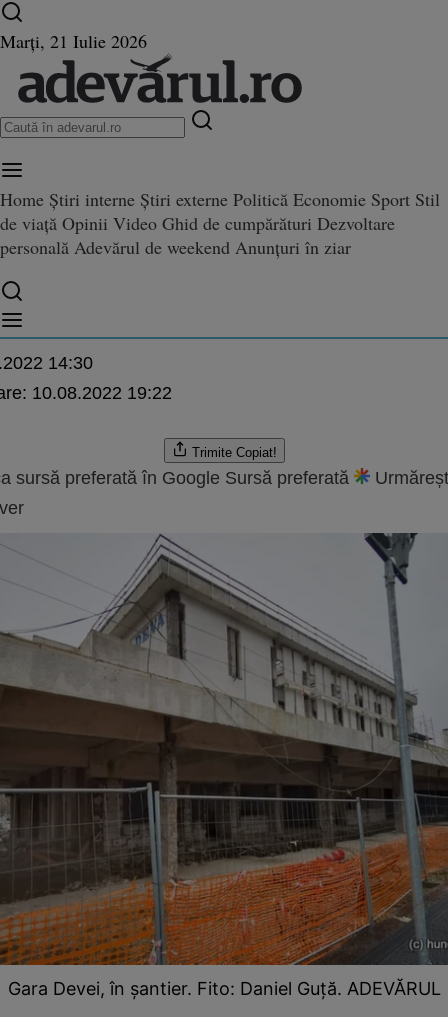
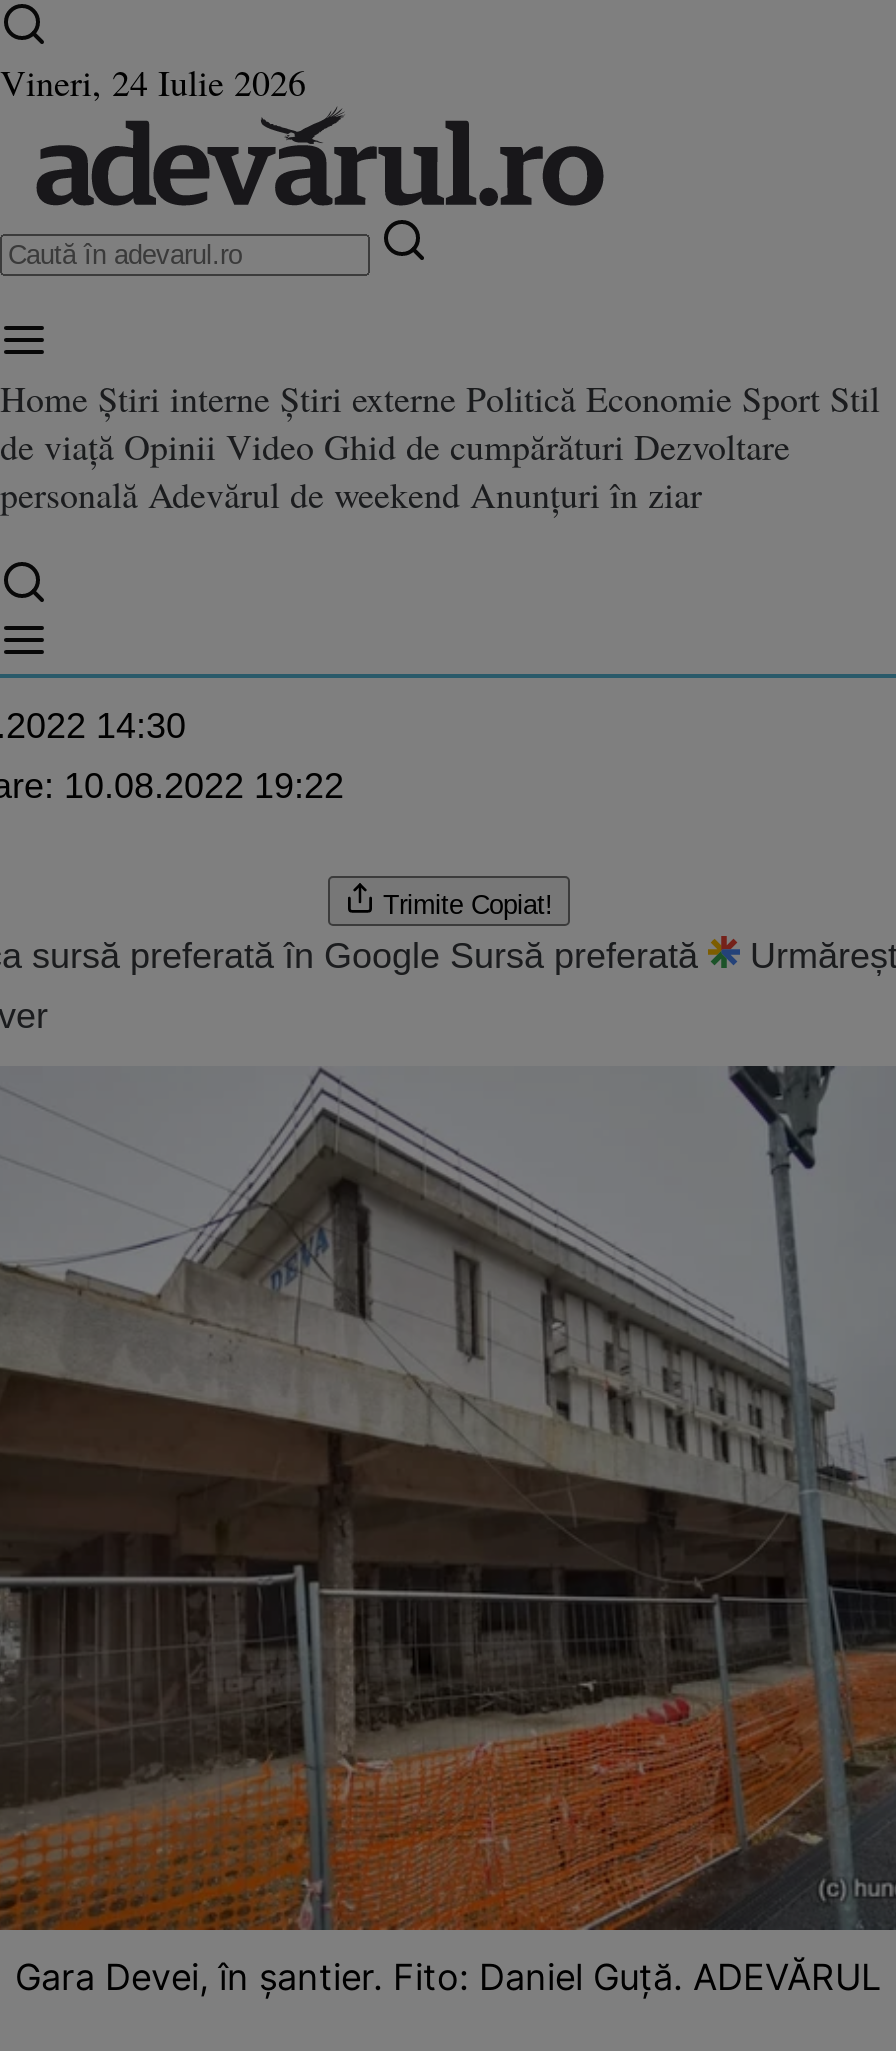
[0,29,147,53] Marți, 21 Iulie 2026 -> [0,58,306,106] Vineri, 24 Iulie 2026

